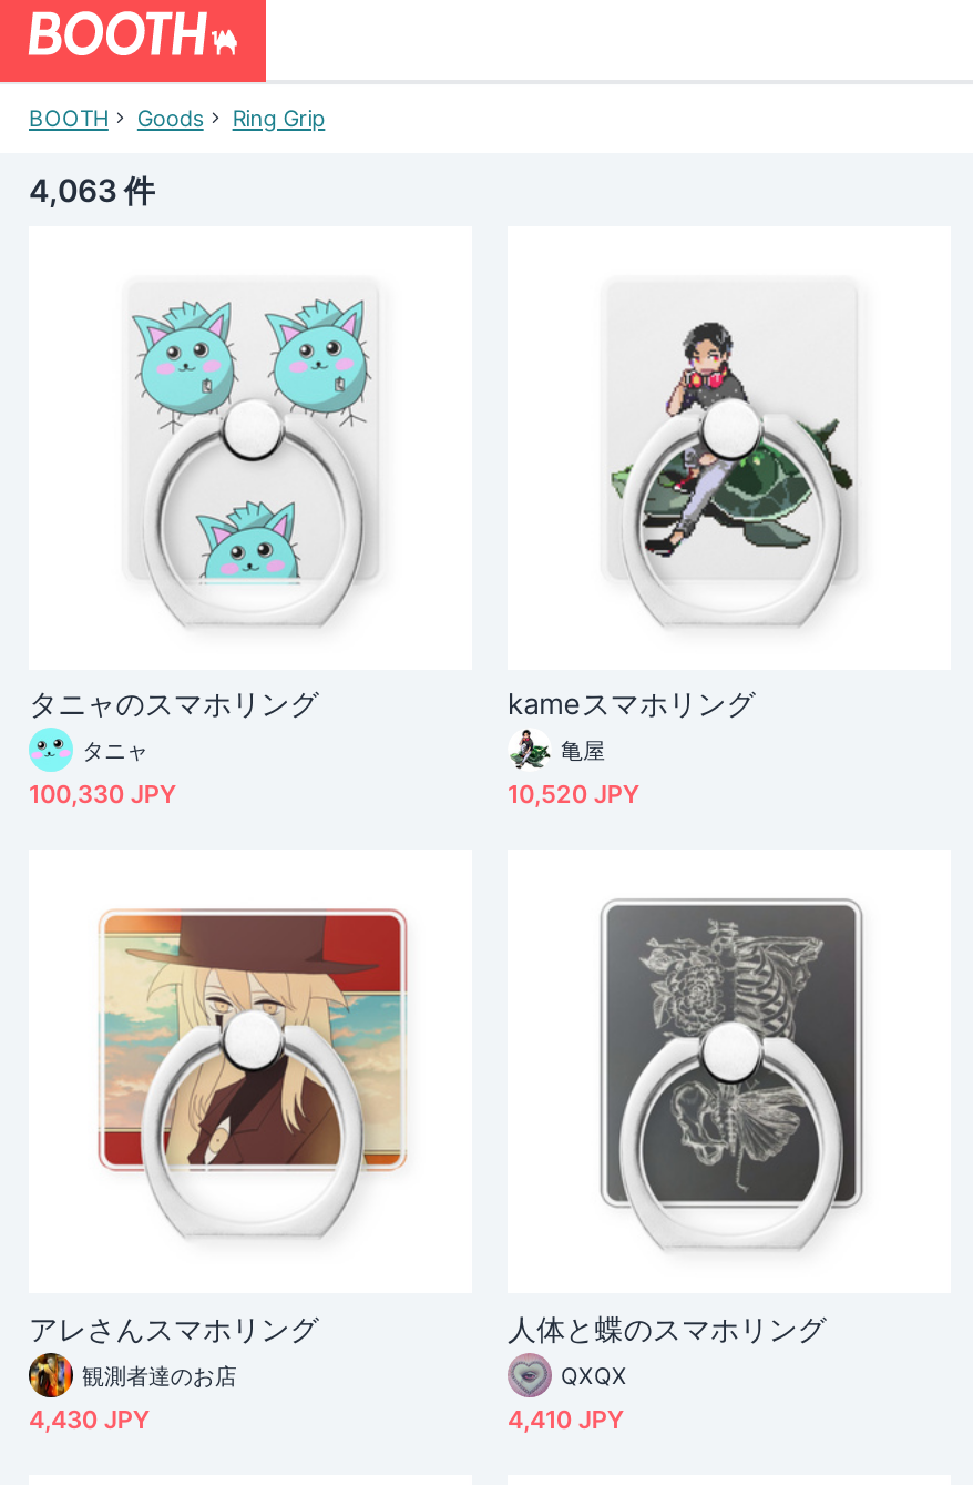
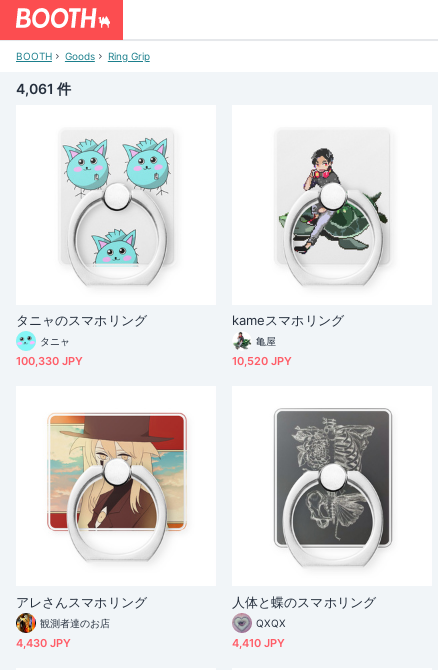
[29,170,155,208] 4,063 件 -> [16,80,71,97] 4,061 件

